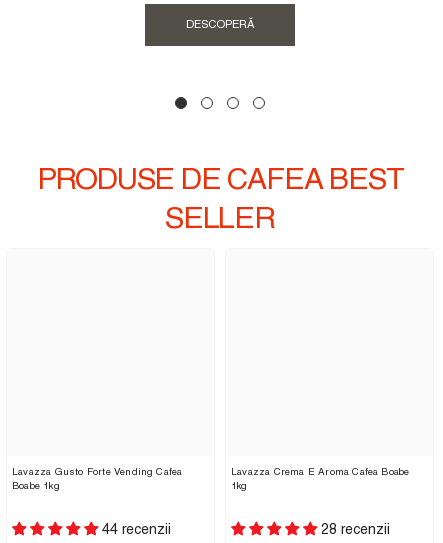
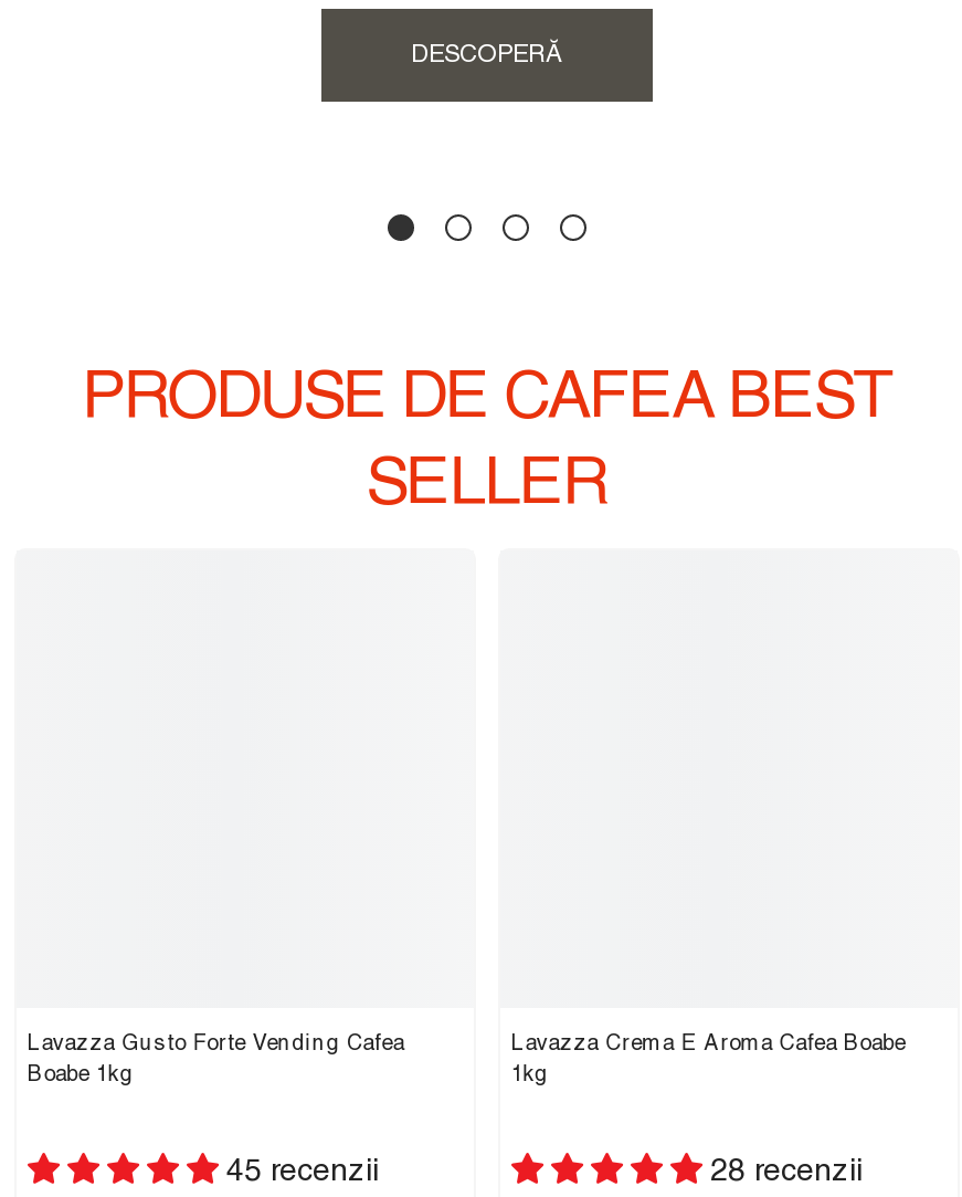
[102,524,171,537] 44 recenzii -> [226,1159,379,1187] 45 recenzii

